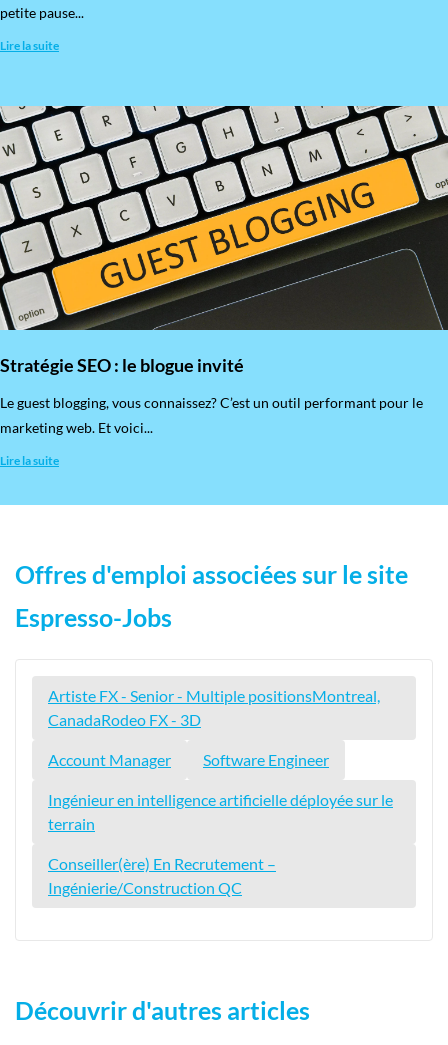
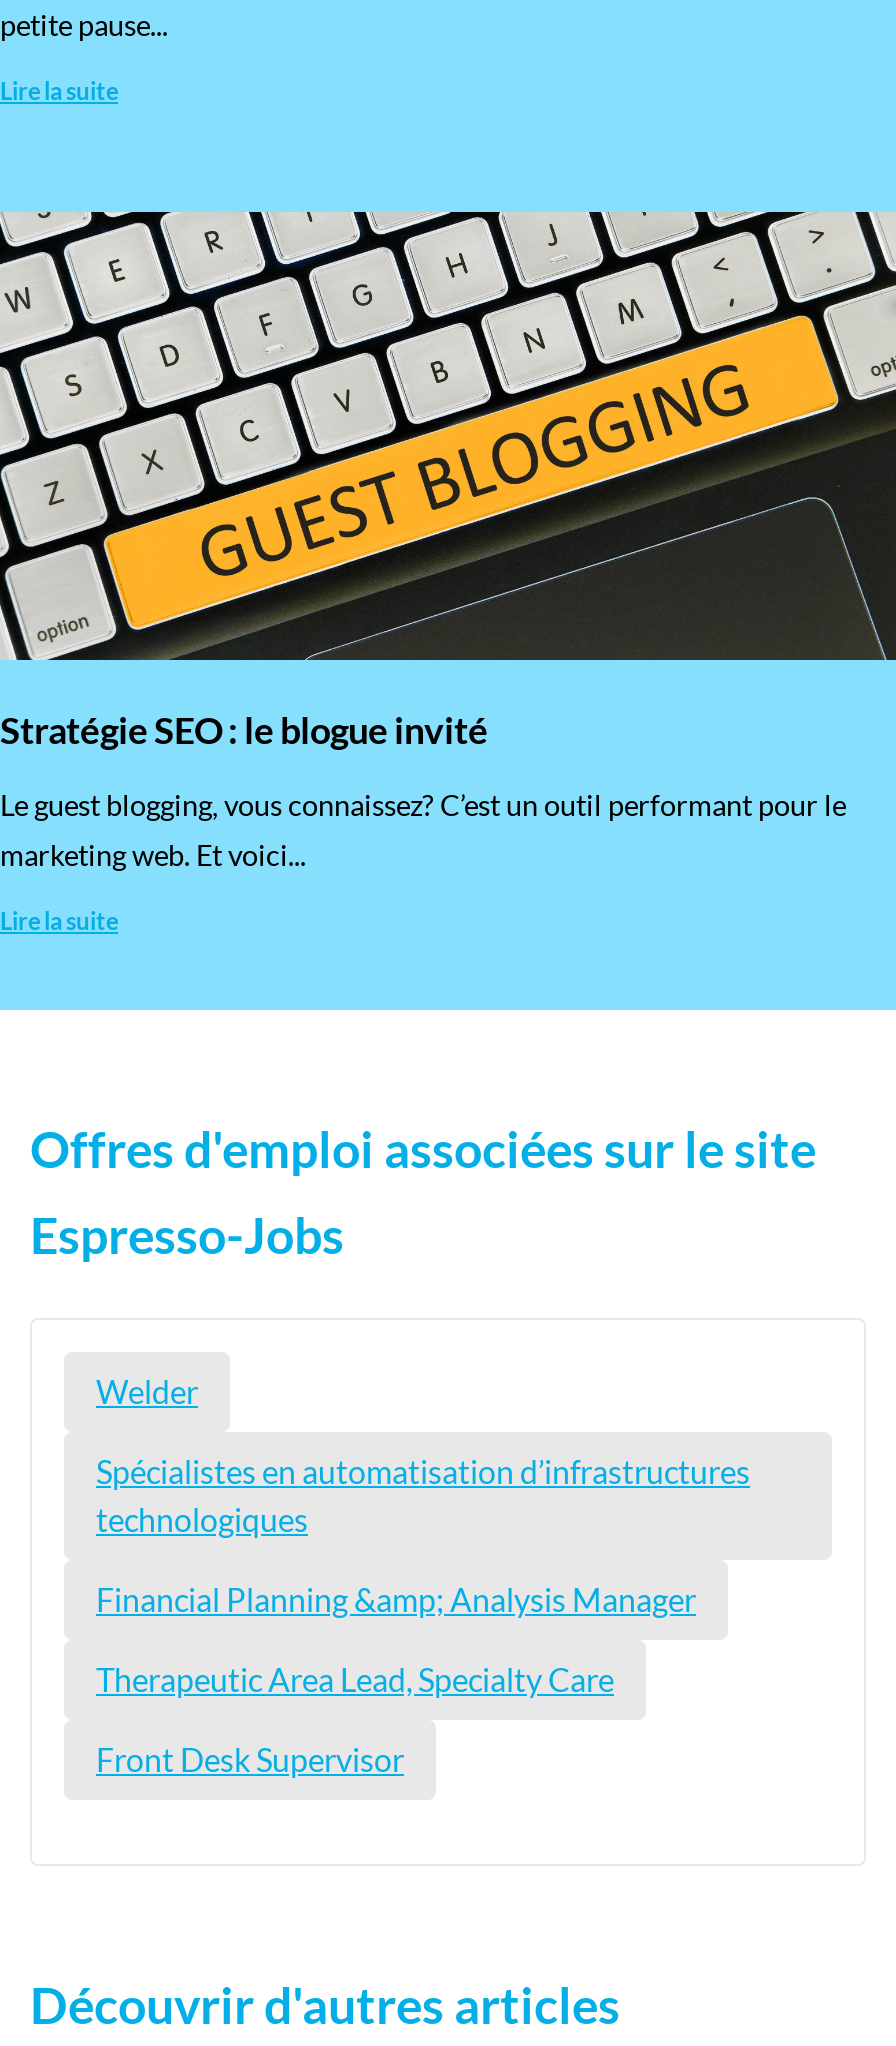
[48,686,393,897] Artiste FX - Senior - Multiple positionsMontreal, | CanadaRodeo FX - 3D | Account Manager | Software Engineer | Ingénieur en intelligence artificielle déployée sur le | terrain | Conseiller(ère) En Recrutement – | Ingénierie/Construction QC -> [96,1373,750,1779] Welder | Spécialistes en automatisation d’infrastructures | technologiques | Financial Planning &amp; Analysis Manager | Therapeutic Area Lead, Specialty Care | Front Desk Supervisor

